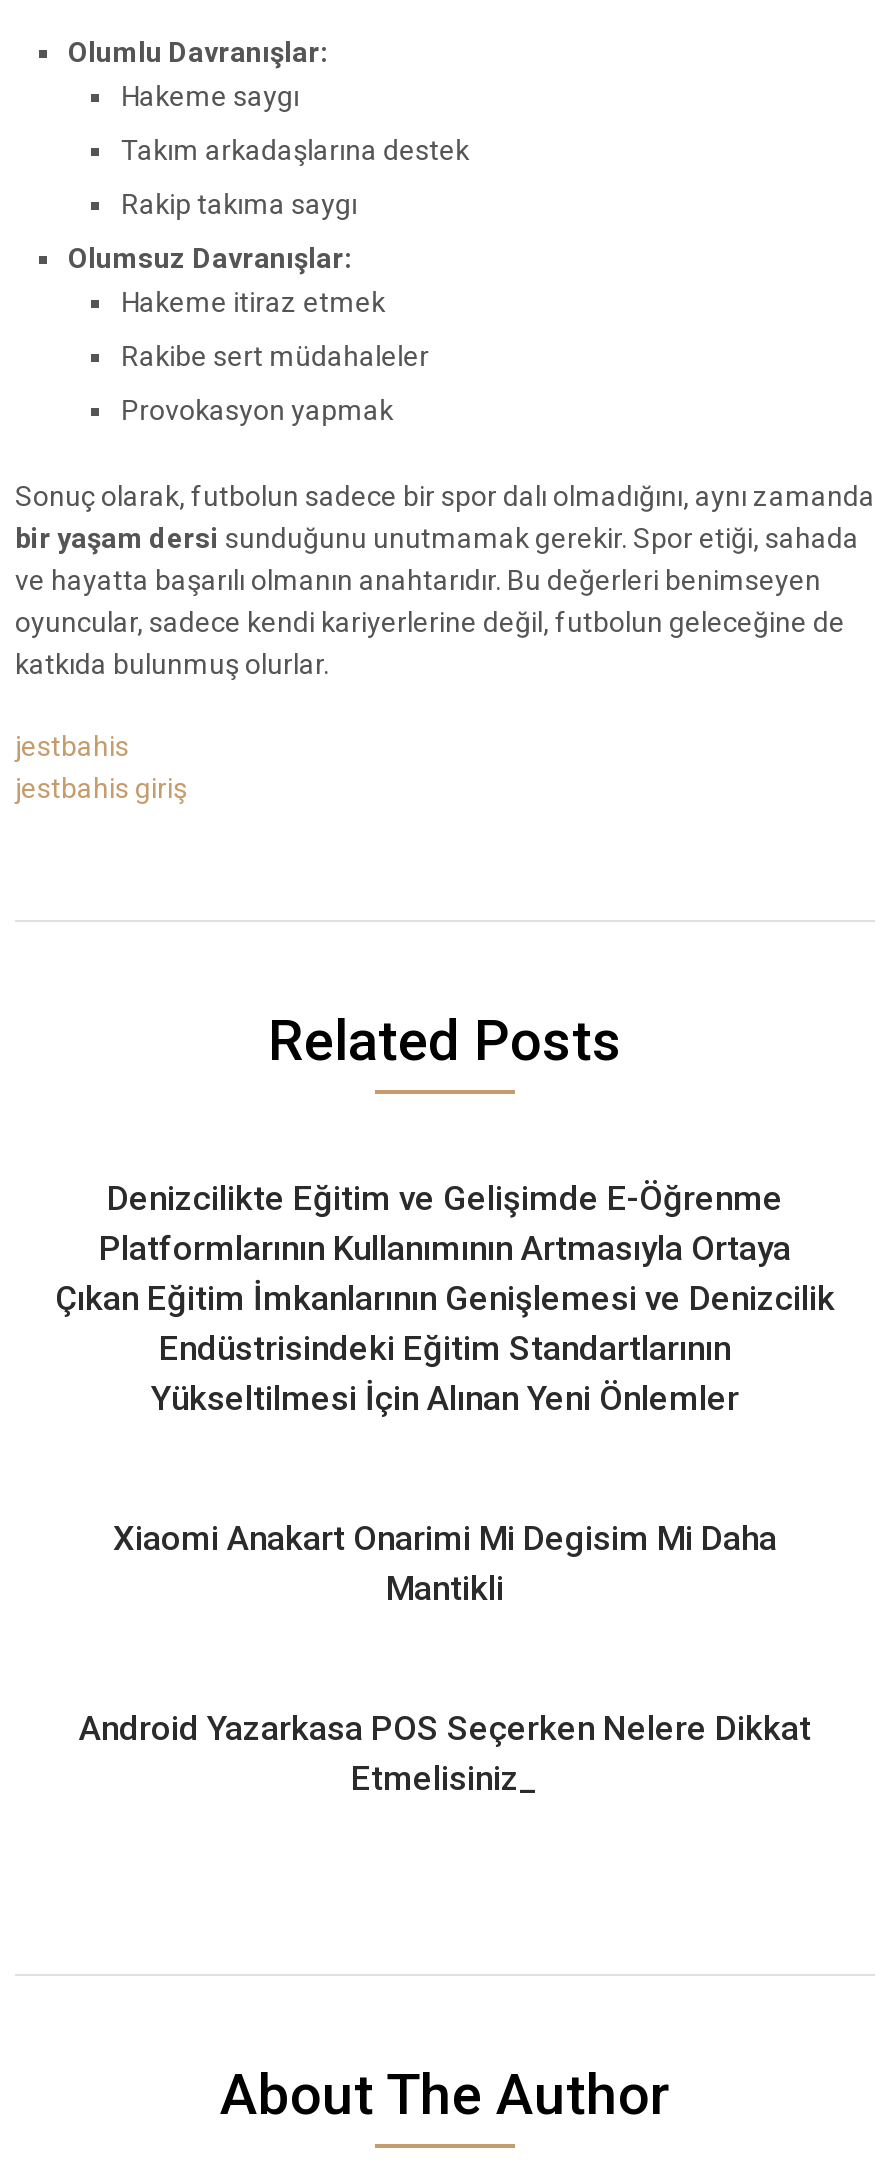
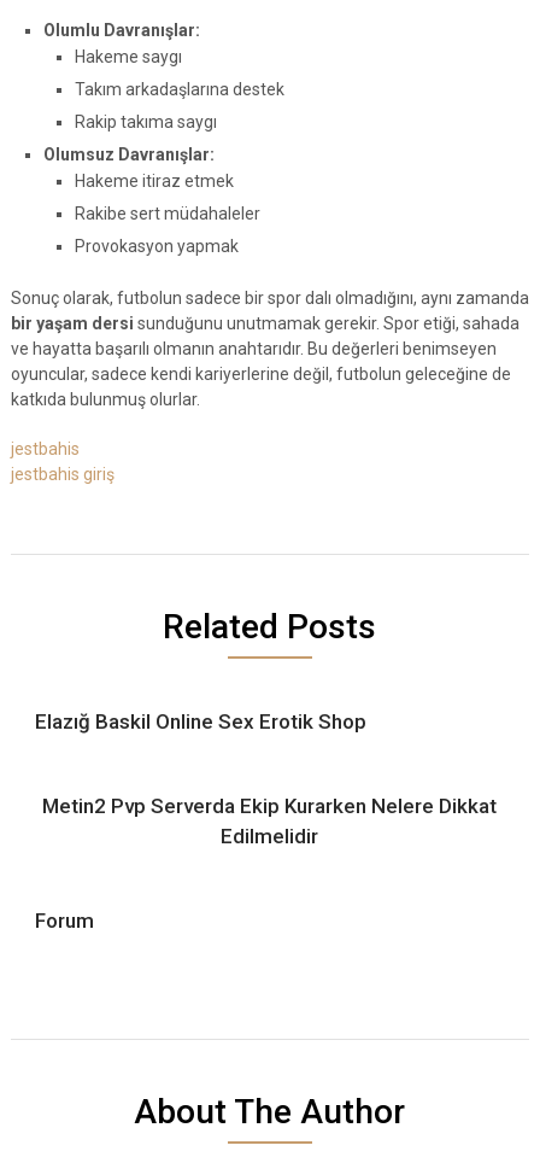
[55,1178,835,1418] Denizcilikte Eğitim ve Gelişimde E-Öğrenme | Platformlarının Kullanımının Artmasıyla Ortaya | Çıkan Eğitim İmkanlarının Genişlemesi ve Denizcilik | Endüstrisindeki Eğitim Standartlarının | Yükseltilmesi İçin Alınan Yeni Önlemler -> [35,709,366,734] Elazığ Baskil Online Sex Erotik Shop
[113,1518,777,1608] Xiaomi Anakart Onarimi Mi Degisim Mi Daha | Mantikli -> [43,794,497,848] Metin2 Pvp Serverda Ekip Kurarken Nelere Dikkat | Edilmelidir
[79,1708,811,1798] Android Yazarkasa POS Seçerken Nelere Dikkat | Etmelisiniz_ -> [35,908,94,933] Forum

